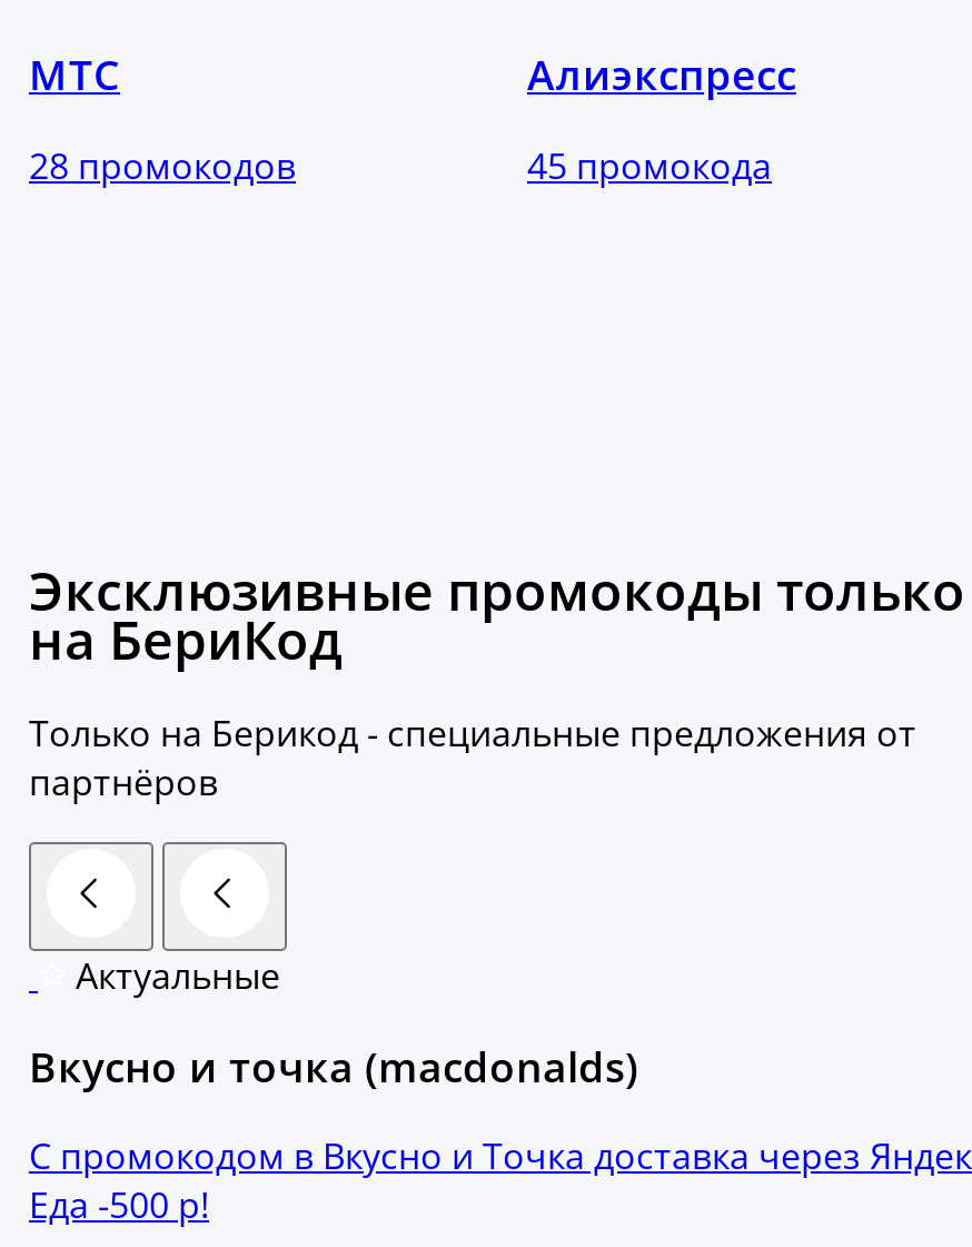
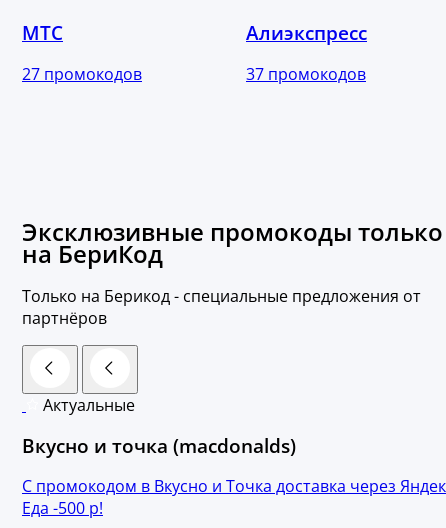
[29,141,296,190] 28 промокодов -> [22,63,142,85] 27 промокодов
[527,141,772,190] 45 промокода -> [246,63,366,85] 37 промокодов

